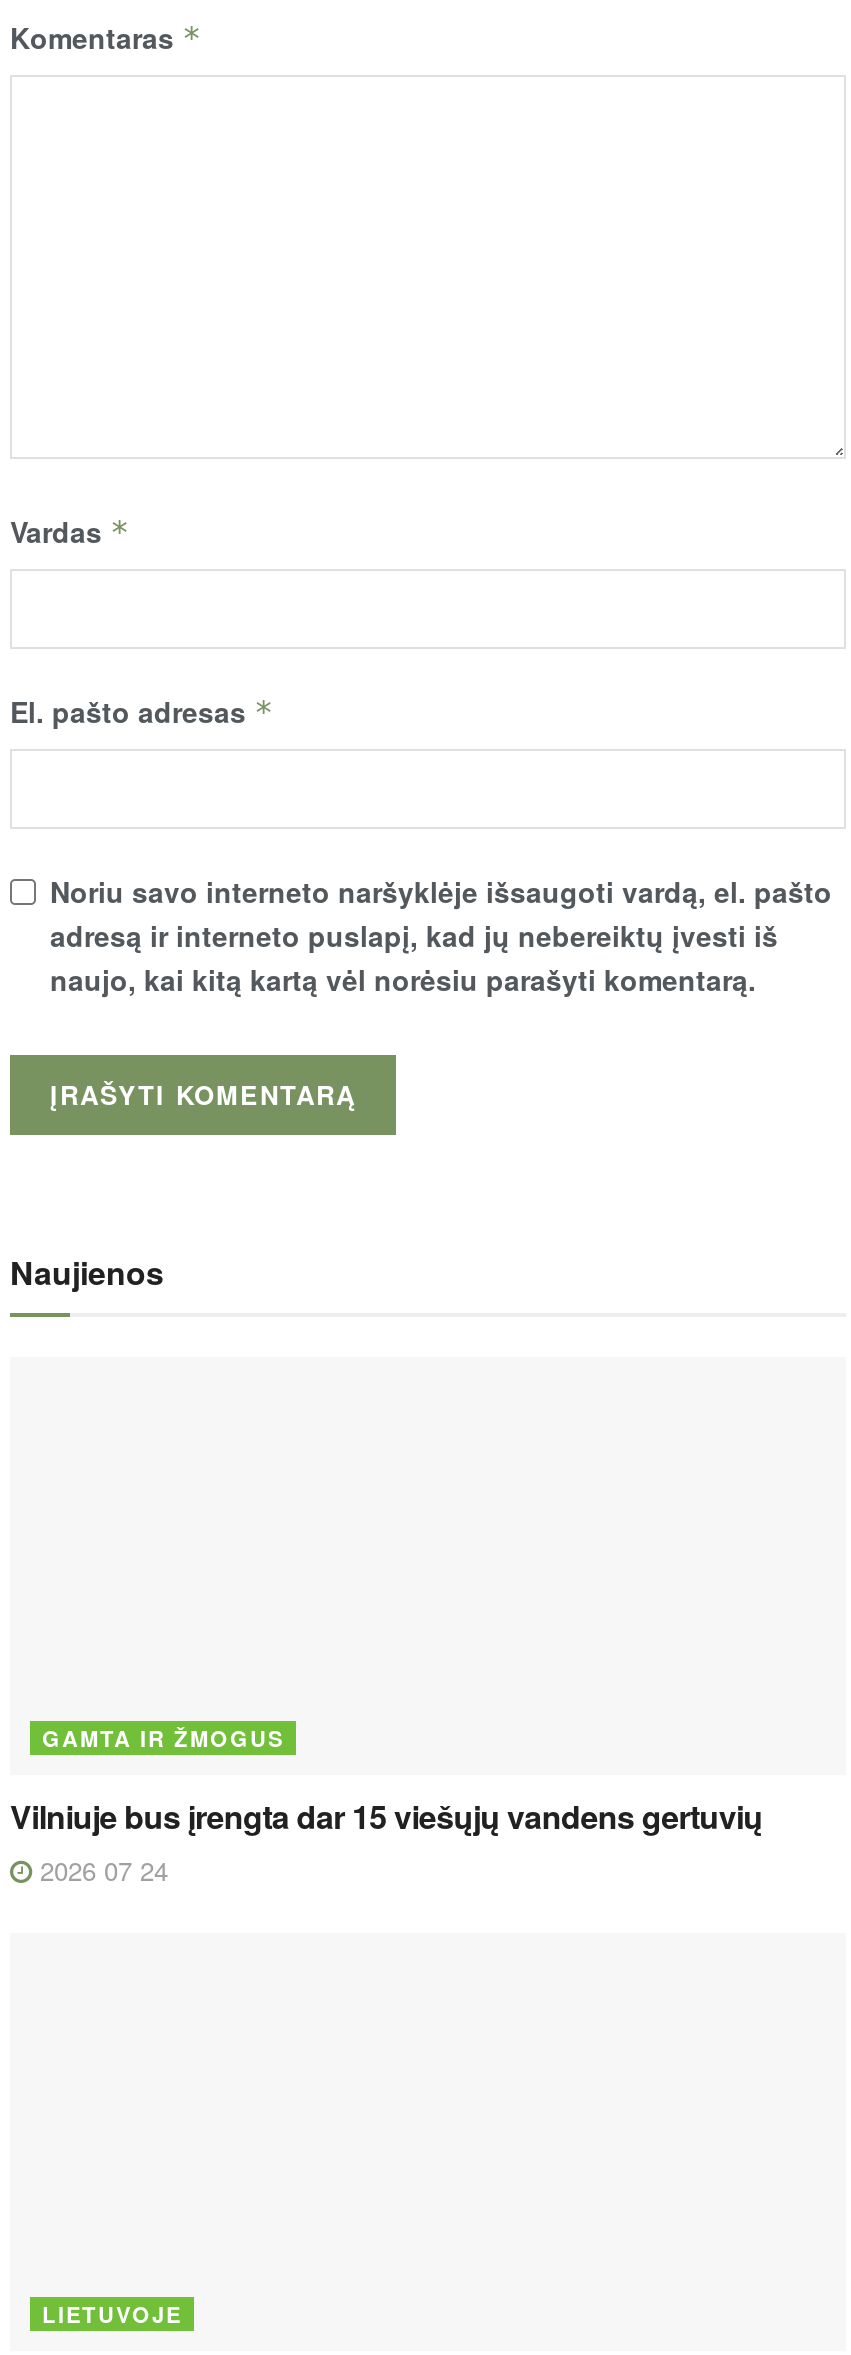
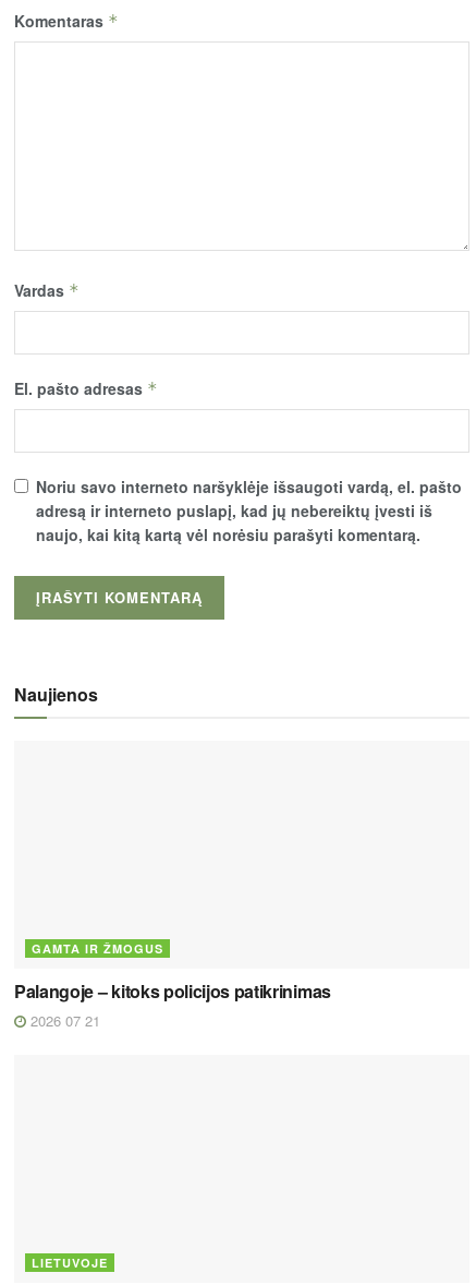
[10,1792,763,1888] Vilniuje bus įrengta dar 15 viešųjų vandens gertuvių | 2026 07 24 -> [14,978,331,1030] Palangoje – kitoks policijos patikrinimas | 2026 07 21

